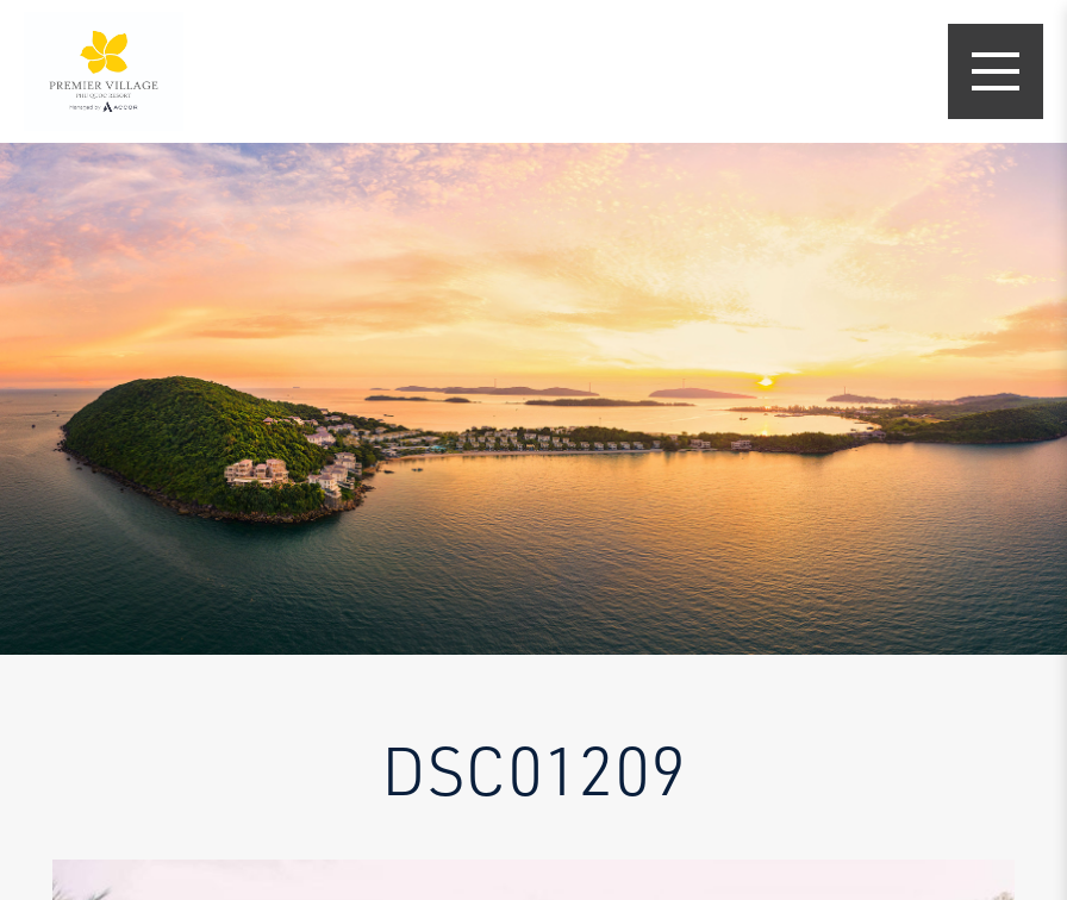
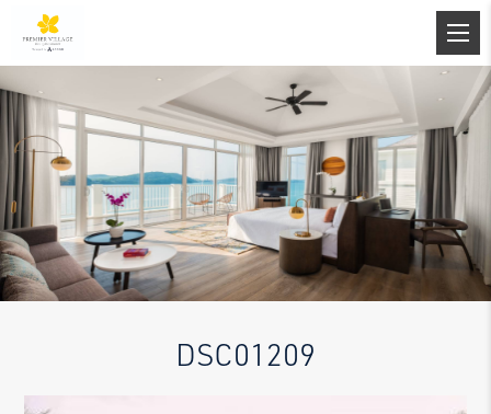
[7,143,1060,657] [image] -> [3,66,488,302] [image]

